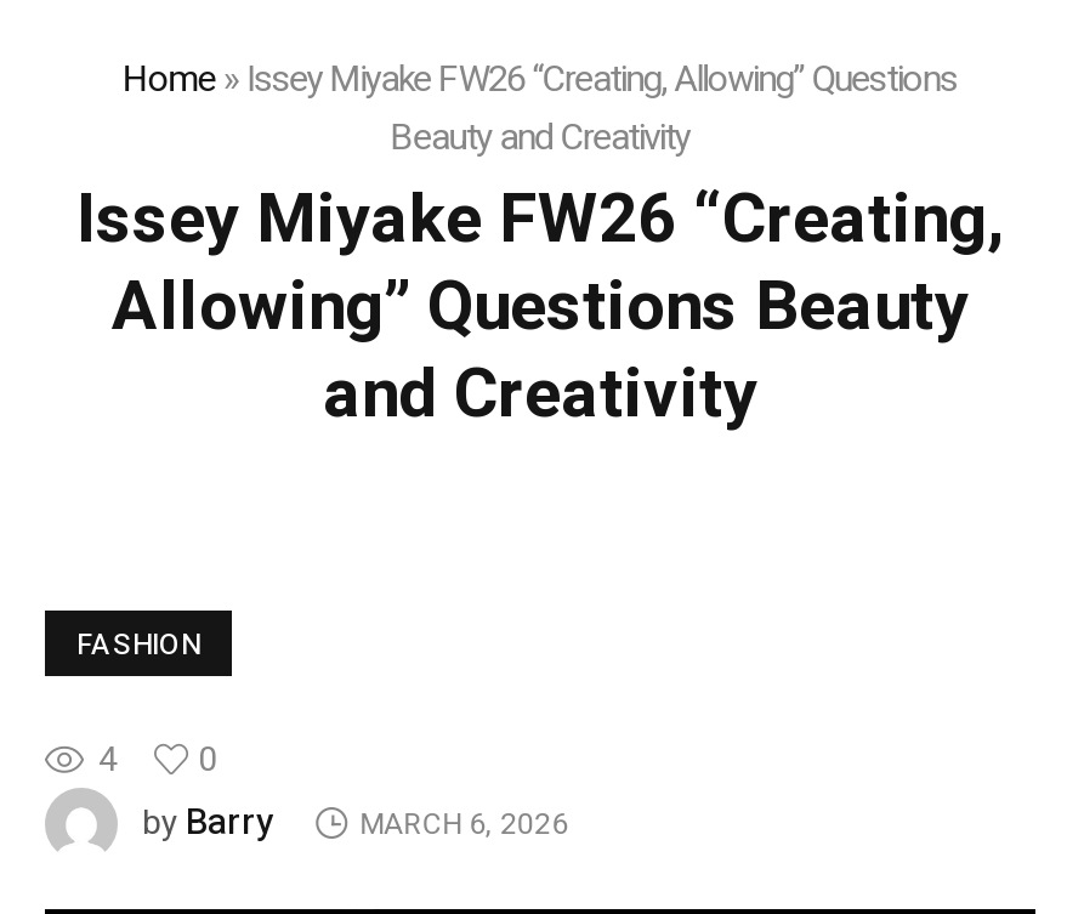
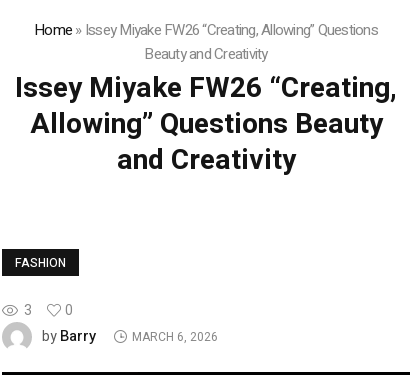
[98,735,217,786] 4 0 -> [24,300,73,321] 3 0

